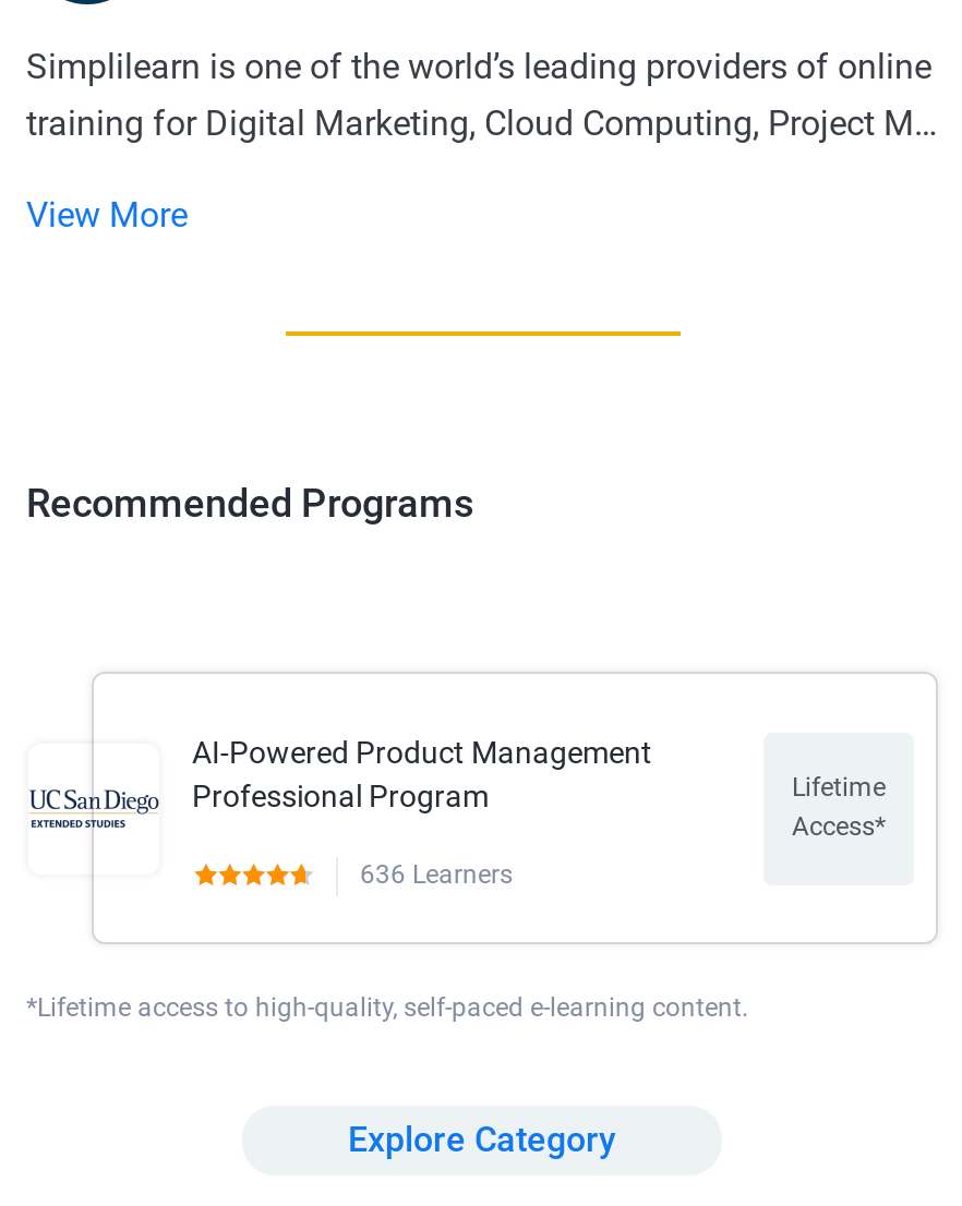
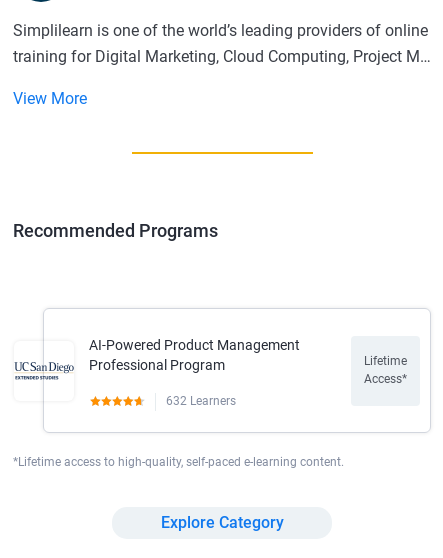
[360,859,513,890] 636 Learners -> [166,394,236,408] 632 Learners

